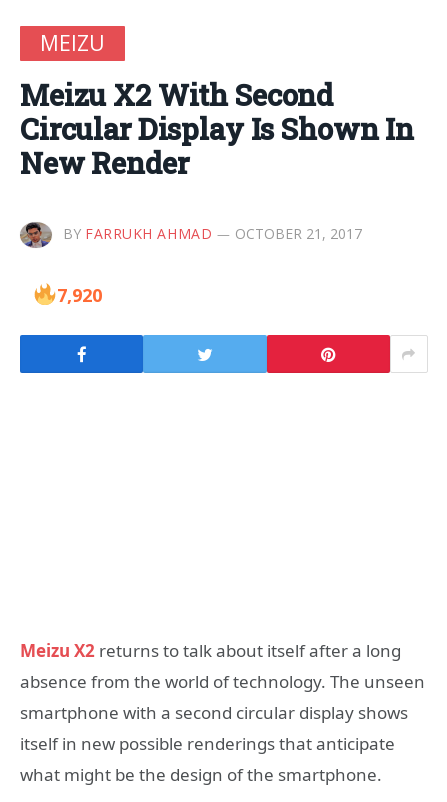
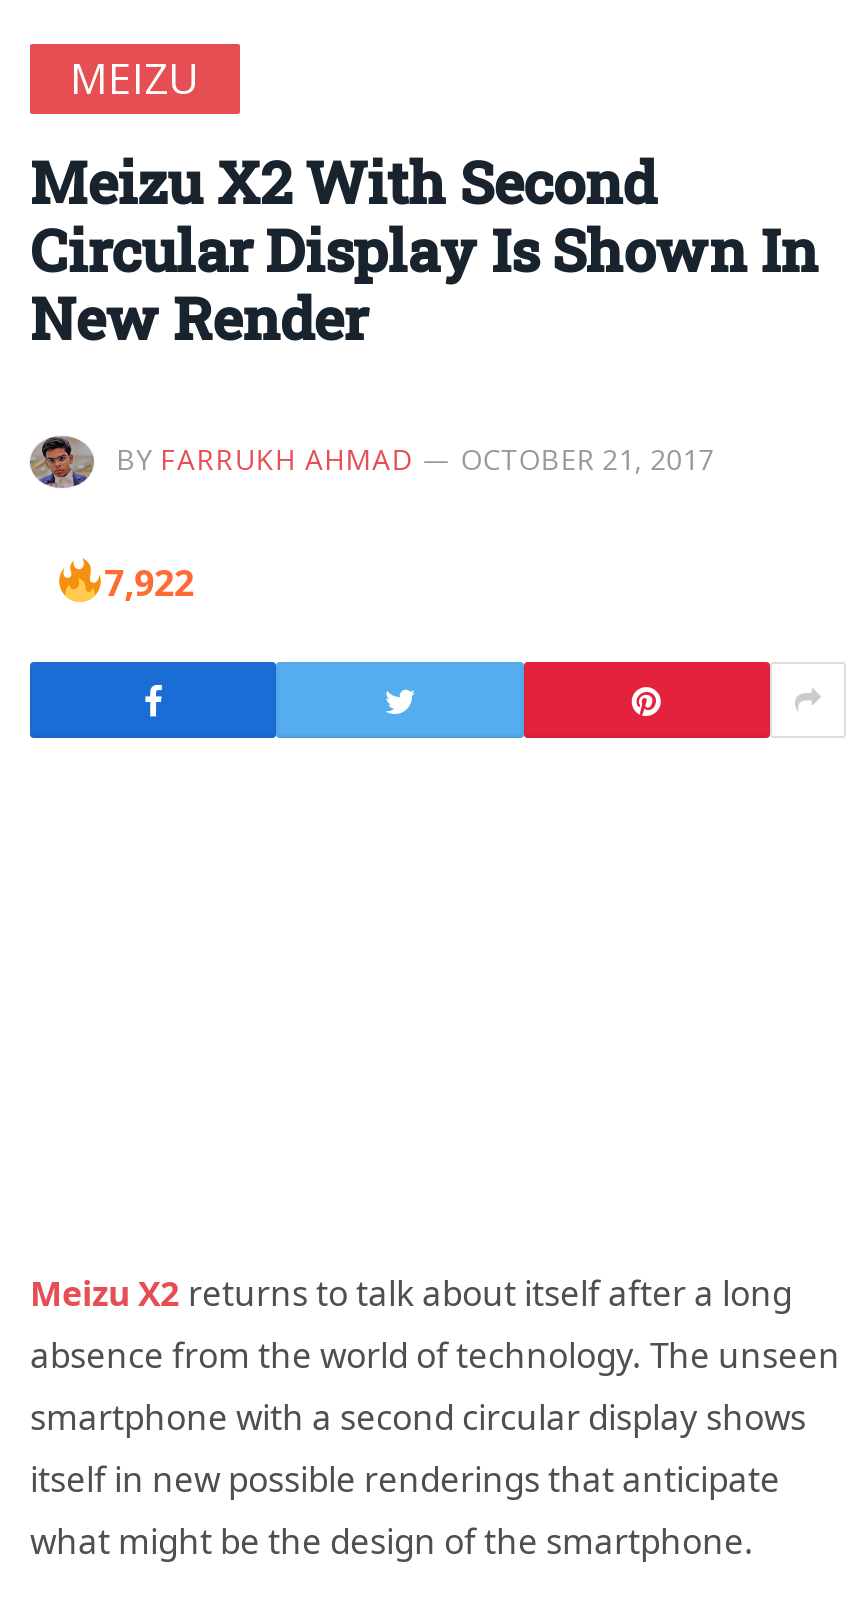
[57,283,102,307] 7,920 -> [104,557,194,605] 7,922

